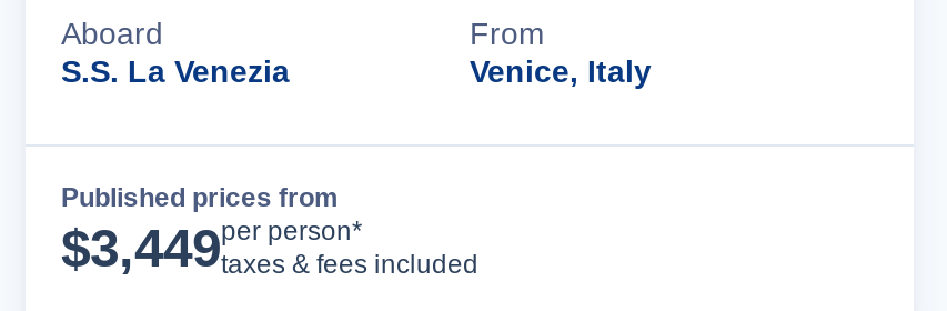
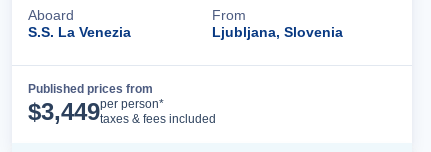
[470,53,652,89] Venice, Italy -> [212,24,343,40] Ljubljana, Slovenia

